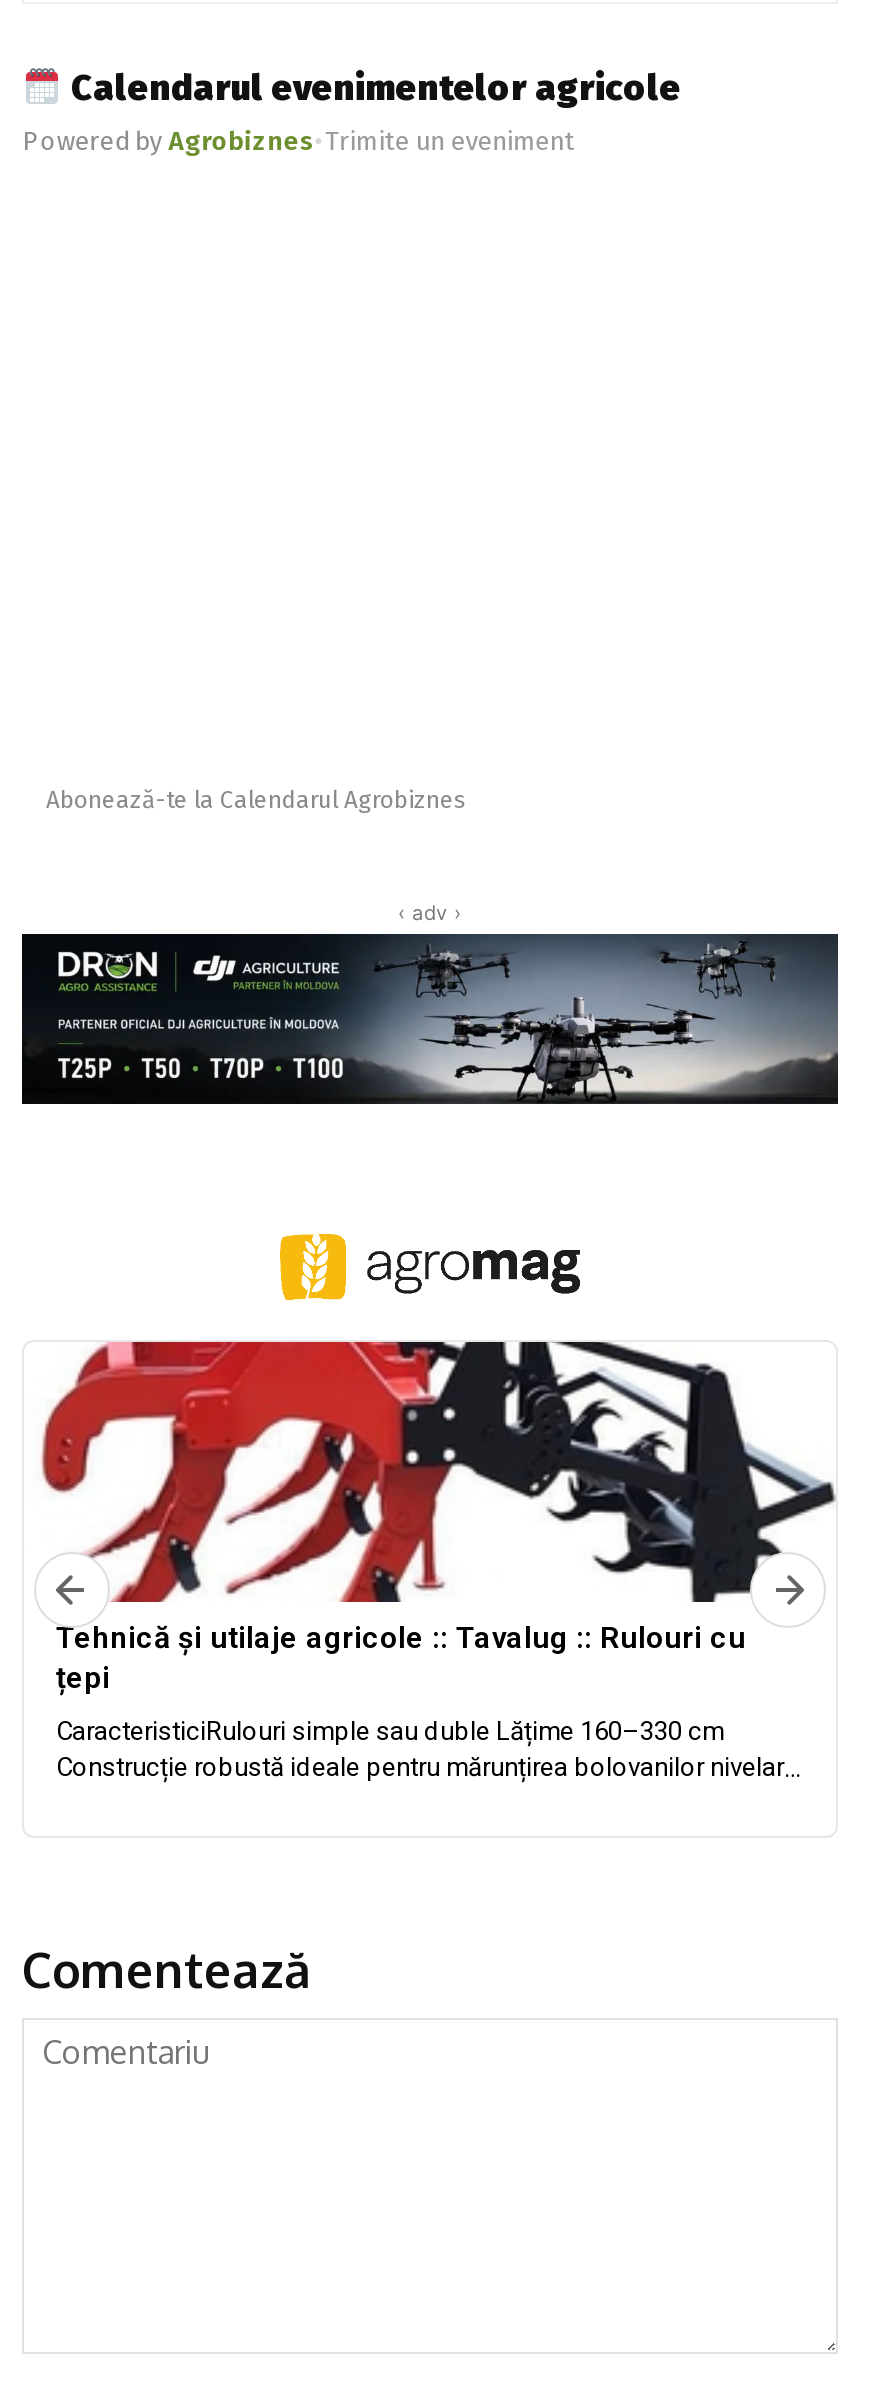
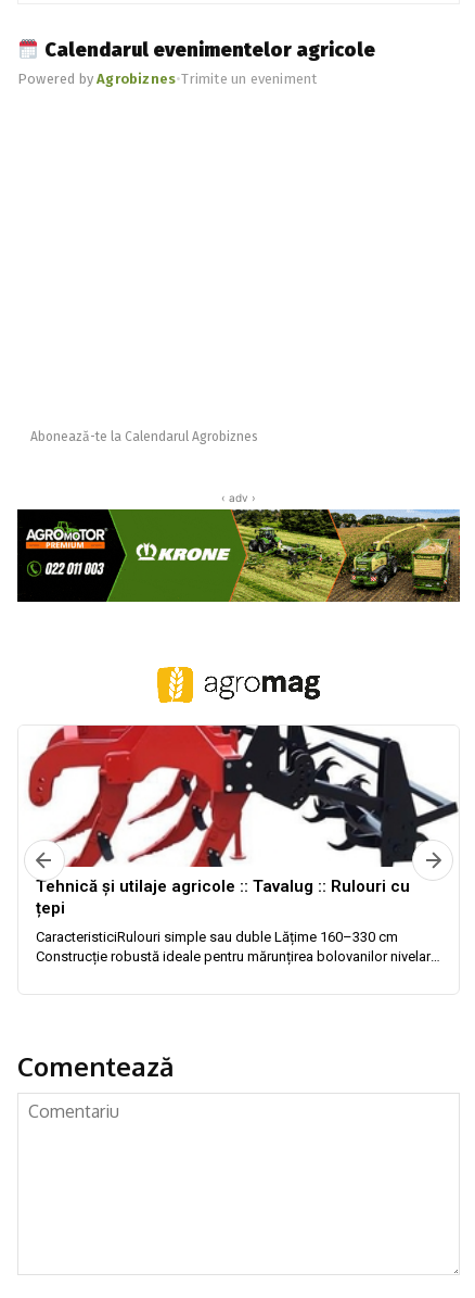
[40,932,840,1106] [image] -> [25,508,461,603] [image]

